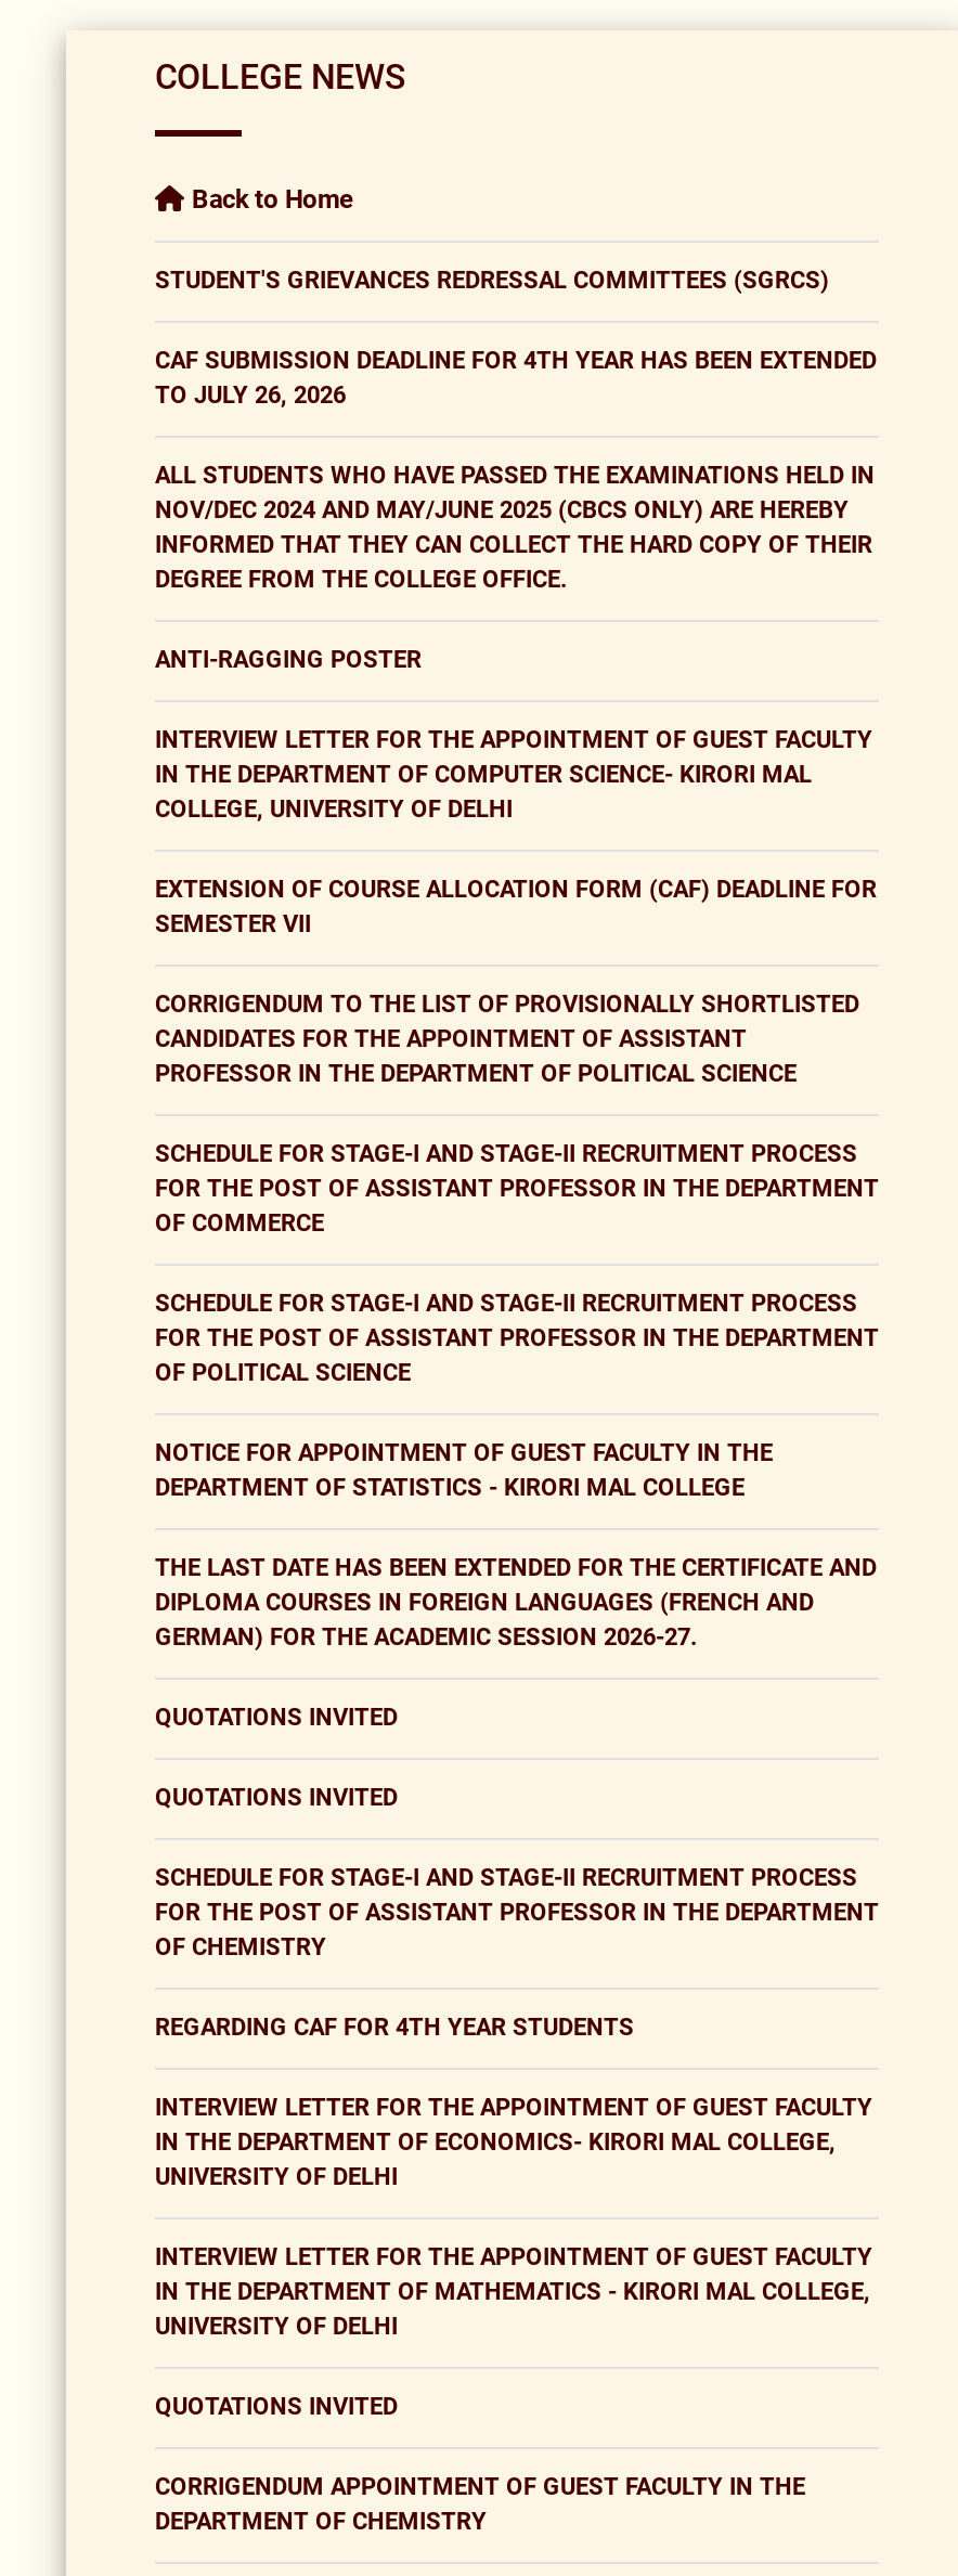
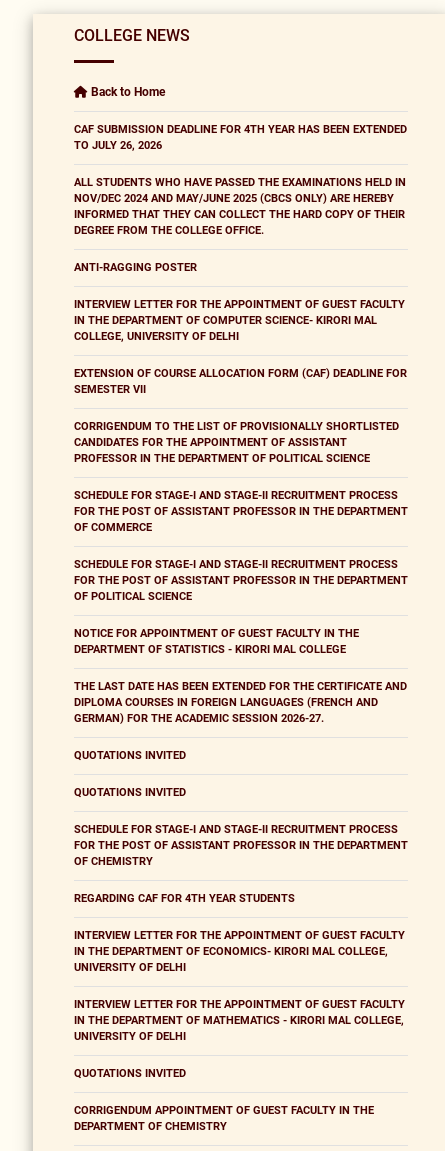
[155,267,829,295] STUDENT'S GRIEVANCES REDRESSAL COMMITTEES (SGRCS) -> none

